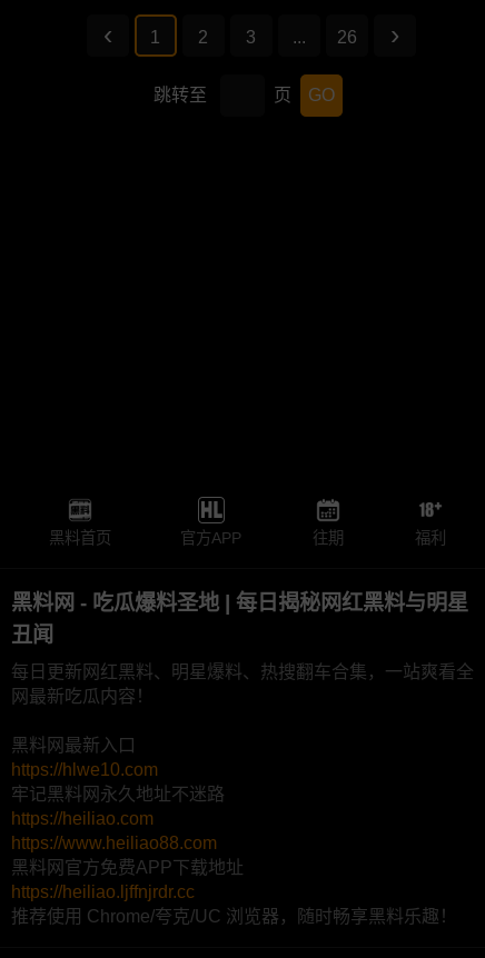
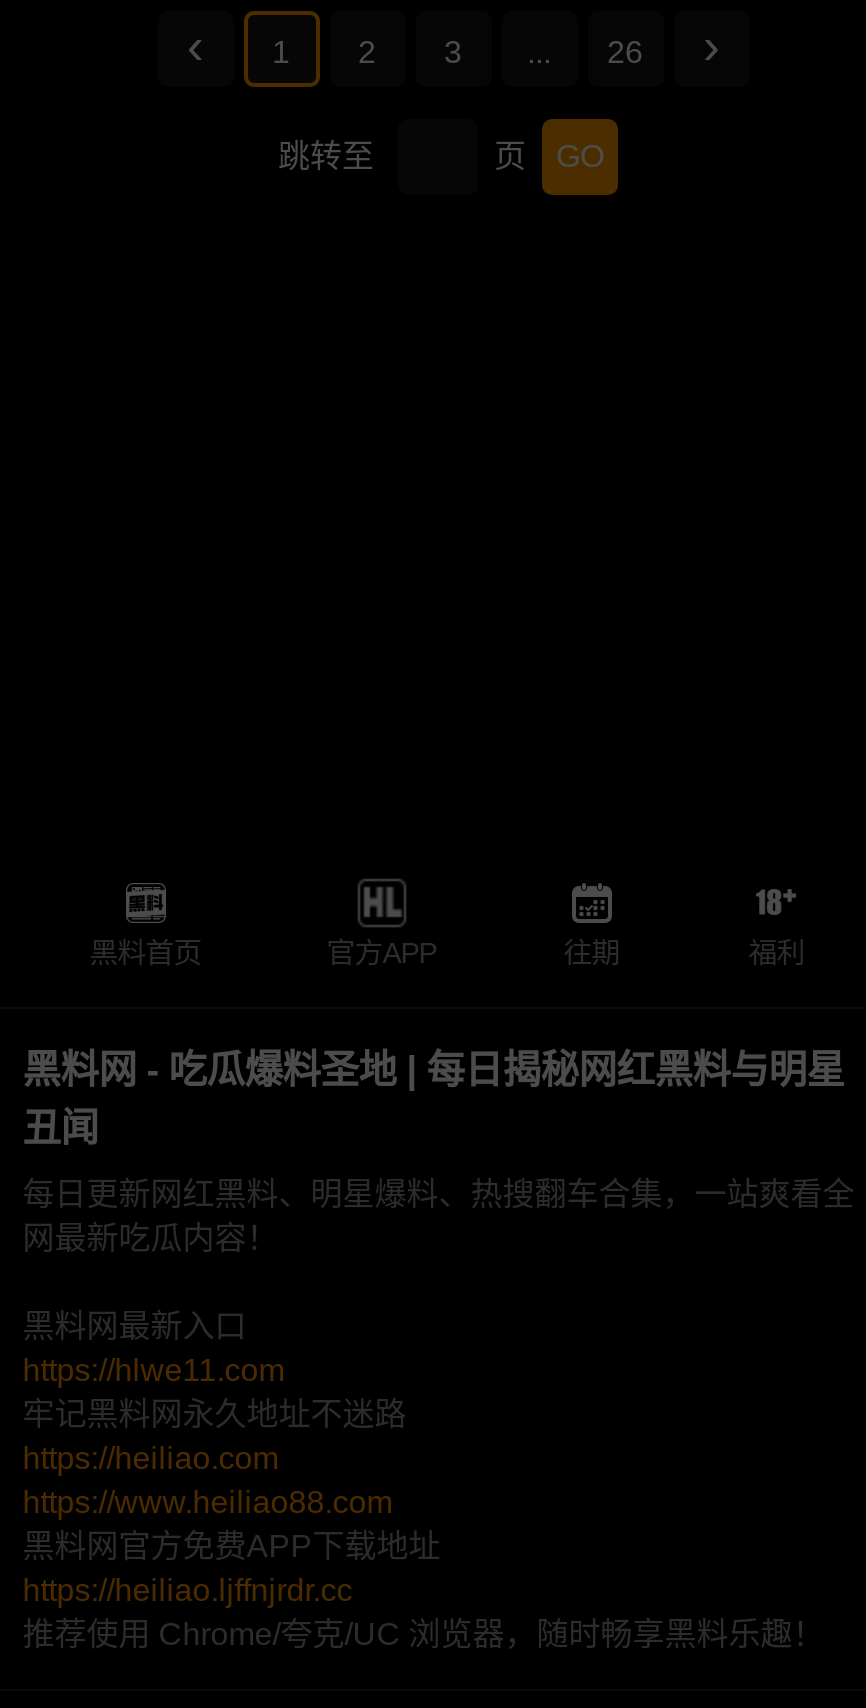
[11,761,158,779] https://hlwe10.com -> [22,1354,284,1388] https://hlwe11.com

